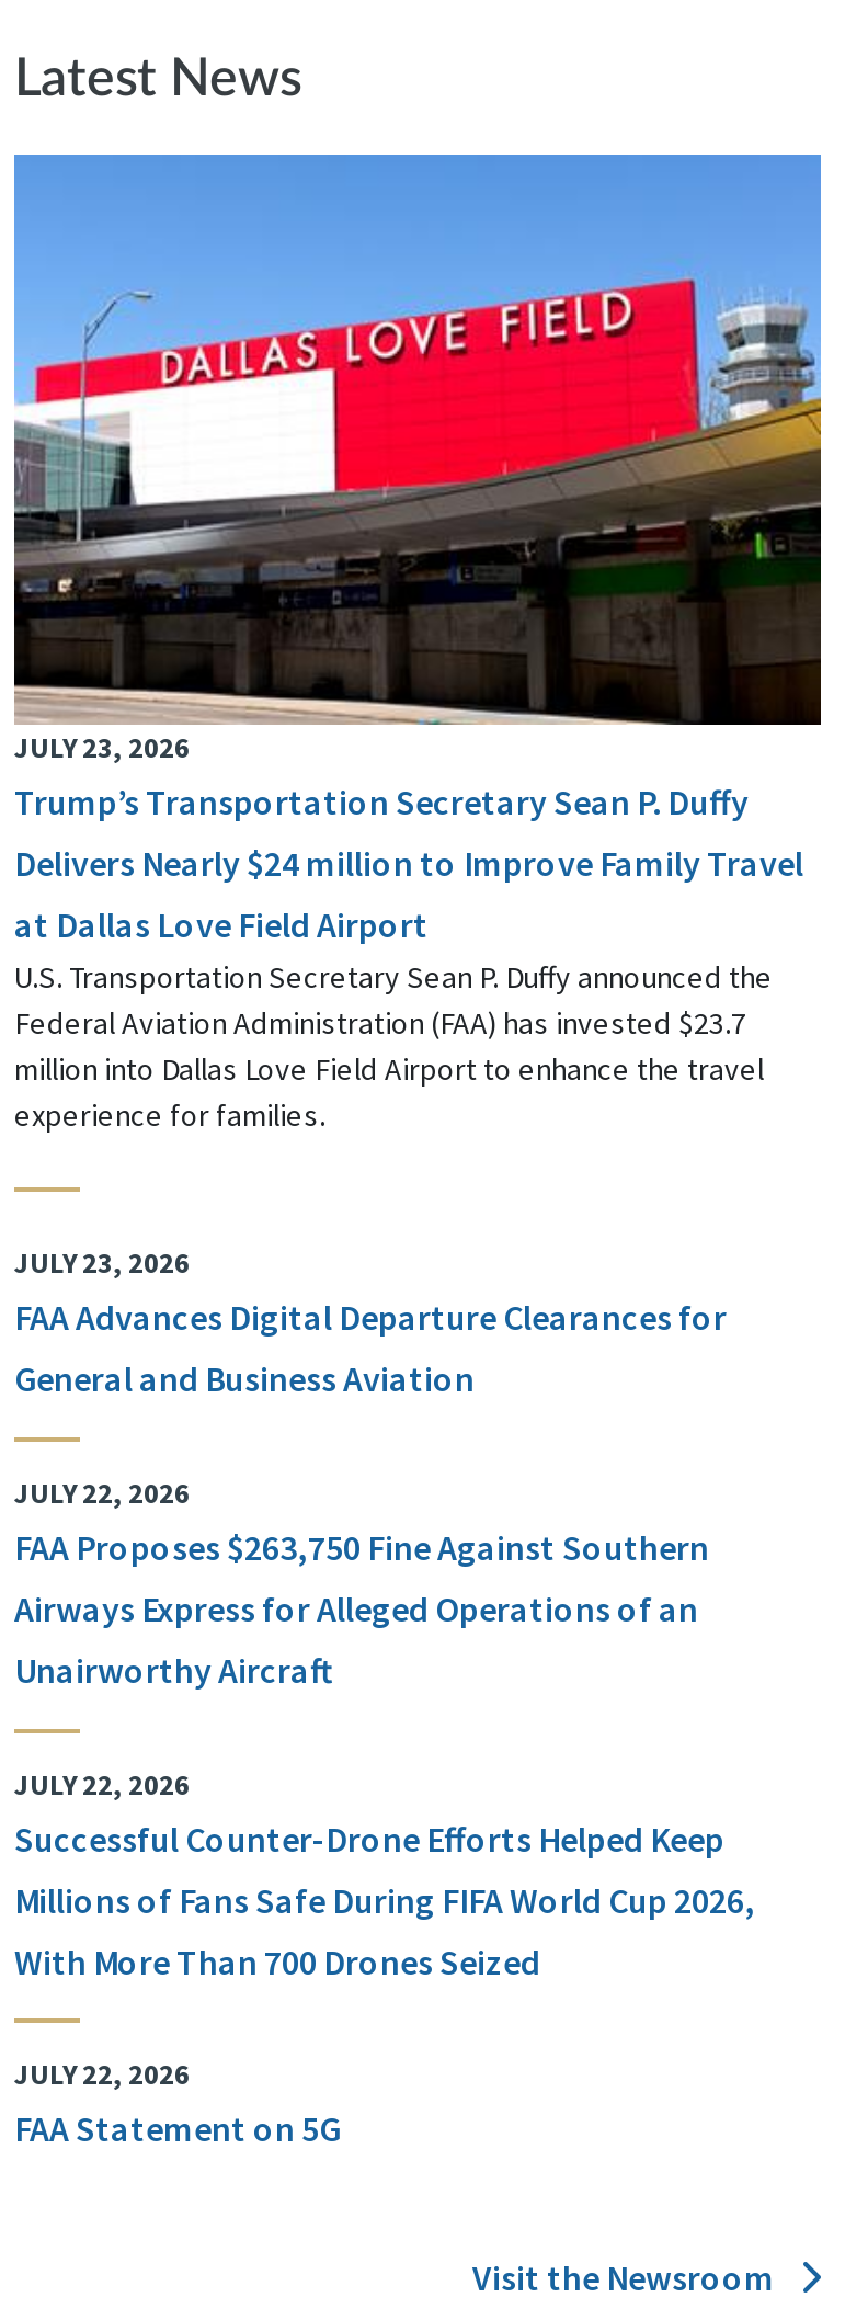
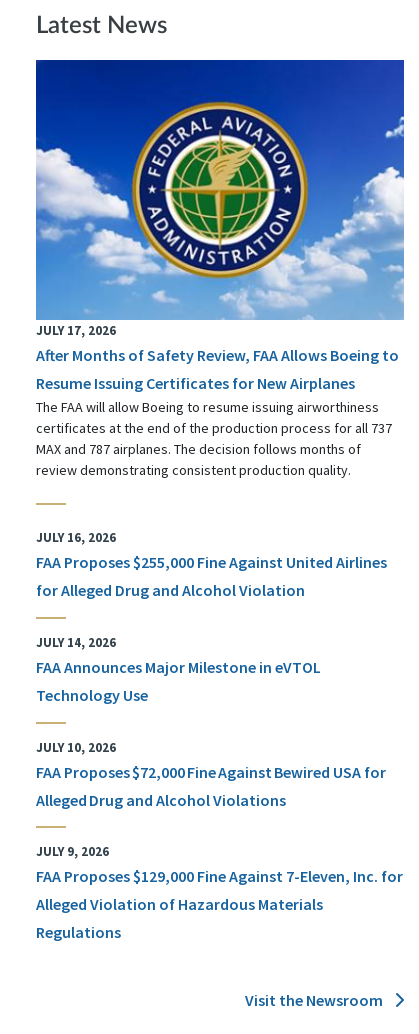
[12,152,823,1134] [image] | JULY 23, 2026 | Trump’s Transportation Secretary Sean P. Duffy | Delivers Nearly $24 million to Improve Family Travel | at Dallas Love Field Airport | U.S. Transportation Secretary Sean P. Duffy announced the | Federal Aviation Administration (FAA) has invested $23.7 | million into Dallas Love Field Airport to enhance the travel | experience for families. -> [35,59,405,479] [image] | JULY 17, 2026 | After Months of Safety Review, FAA Allows Boeing to | Resume Issuing Certificates for New Airplanes | The FAA will allow Boeing to resume issuing airworthiness | certificates at the end of the production process for all 737 | MAX and 787 airplanes. The decision follows months of | review demonstrating consistent production quality.
[14,1245,727,1401] JULY 23, 2026 | FAA Advances Digital Departure Clearances for | General and Business Aviation -> [36,529,387,600] JULY 16, 2026 | FAA Proposes $255,000 Fine Against United Airlines | for Alleged Drug and Alcohol Violation
[14,1475,709,1692] JULY 22, 2026 | FAA Proposes $263,750 Fine Against Southern | Airways Express for Alleged Operations of an | Unairworthy Aircraft -> [36,634,321,705] JULY 14, 2026 | FAA Announces Major Milestone in eVTOL | Technology Use
[14,1765,755,1983] JULY 22, 2026 | Successful Counter-Drone Efforts Helped Keep | Millions of Fans Safe During FIFA World Cup 2026, | With More Than 700 Drones Seized -> [36,739,386,810] JULY 10, 2026 | FAA Proposes $72,000 Fine Against Bewired USA for | Alleged Drug and Alcohol Violations
[14,2056,341,2150] JULY 22, 2026 | FAA Statement on 5G -> [36,843,403,942] JULY 9, 2026 | FAA Proposes $129,000 Fine Against 7-Eleven, Inc. for | Alleged Violation of Hazardous Materials | Regulations

